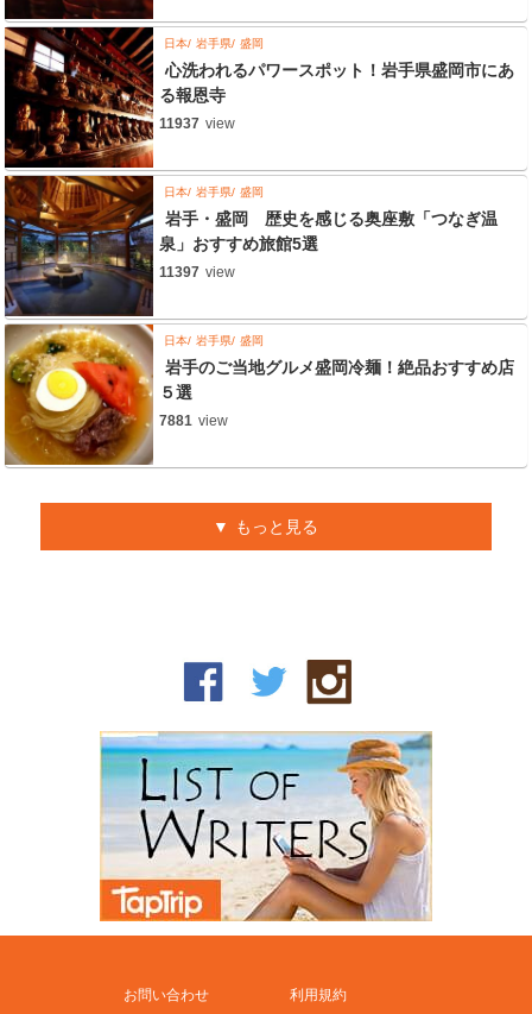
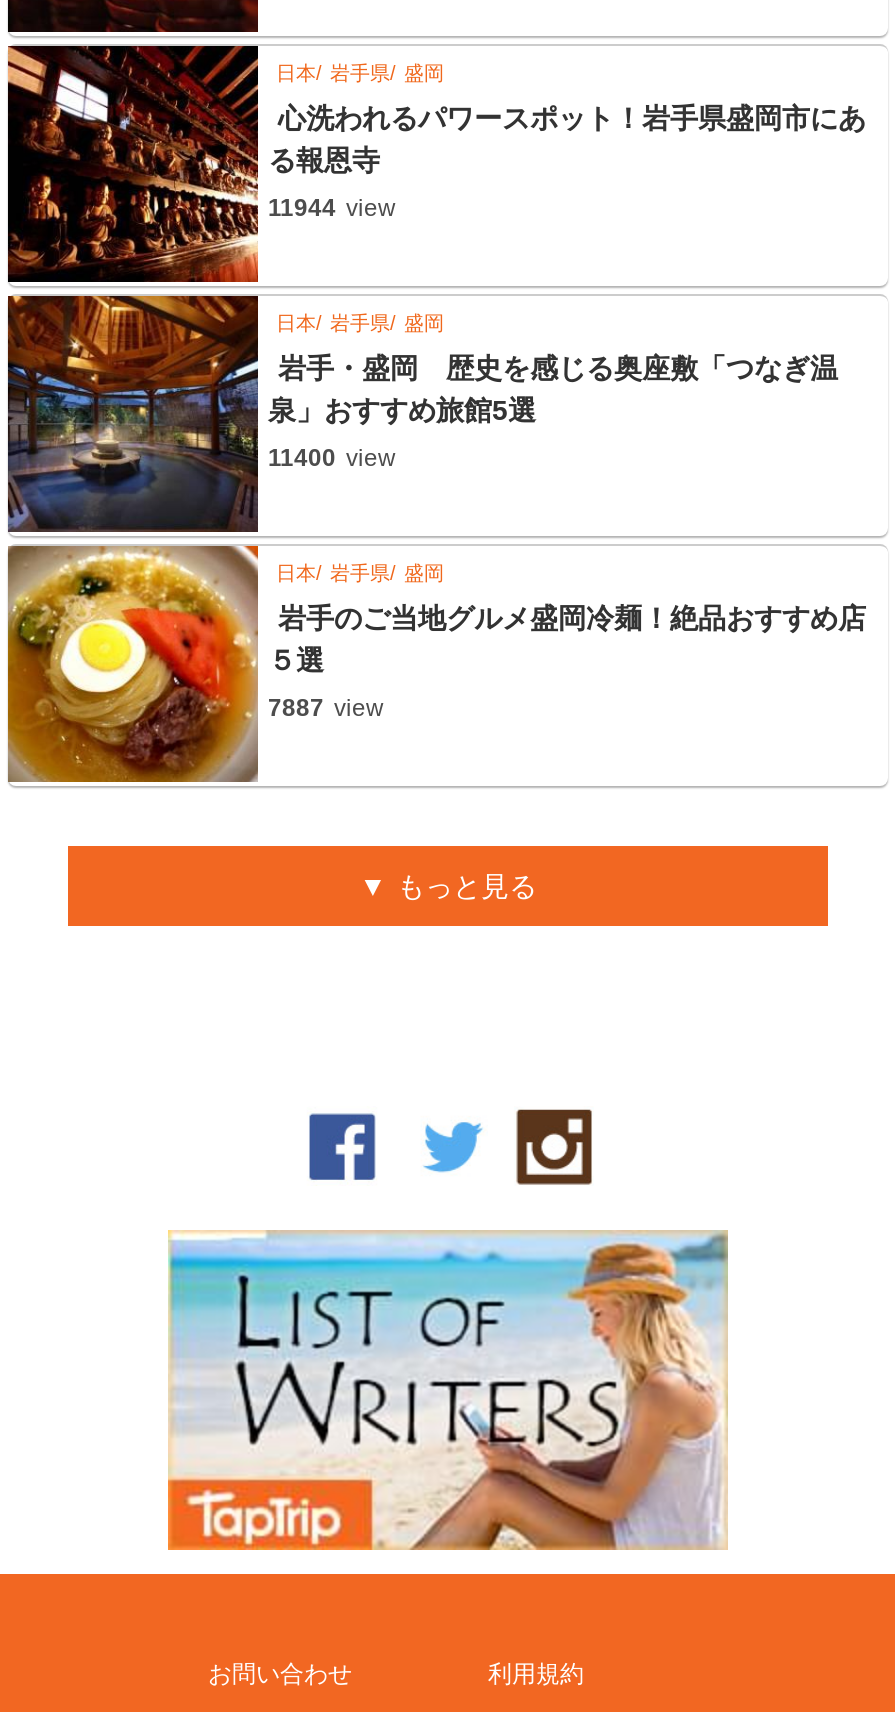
[159,115,235,132] 11937 view -> [268,194,396,222] 11944 view
[159,264,235,281] 11397 view -> [268,444,396,472] 11400 view
[159,412,228,429] 7881 view -> [268,694,384,722] 7887 view

